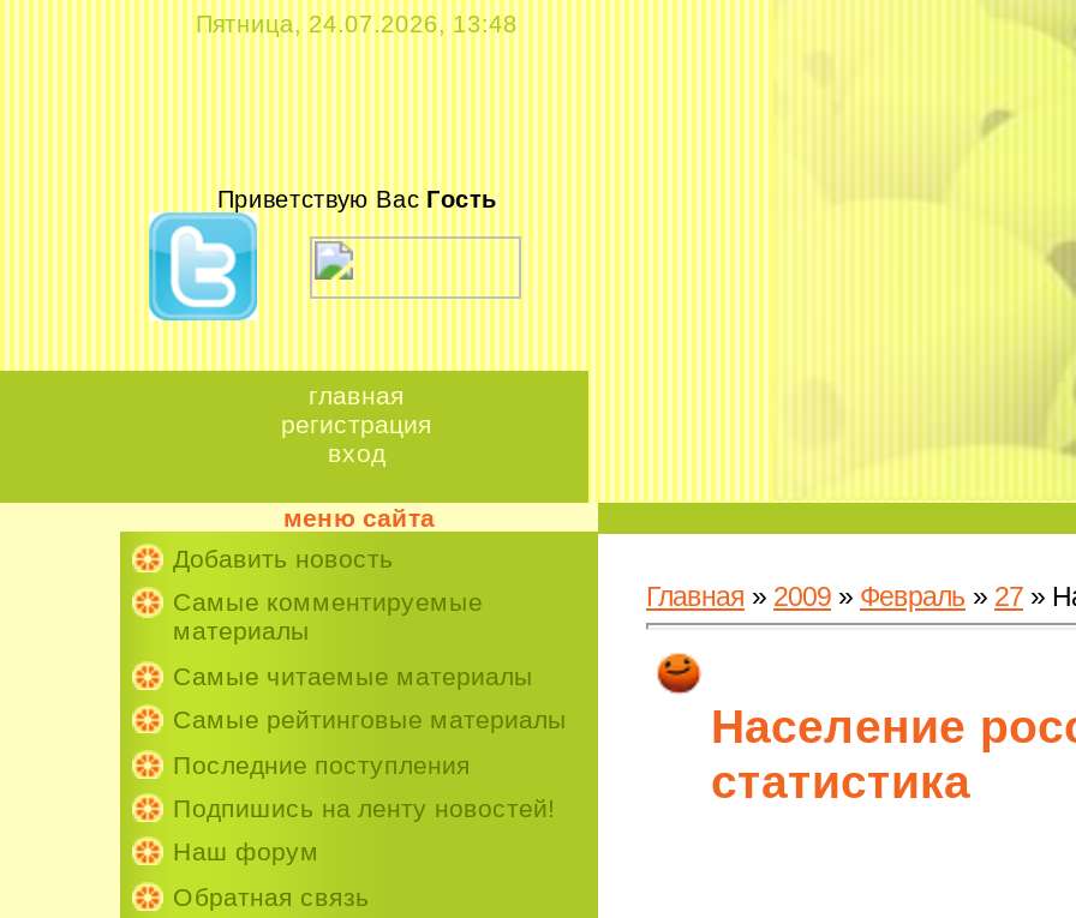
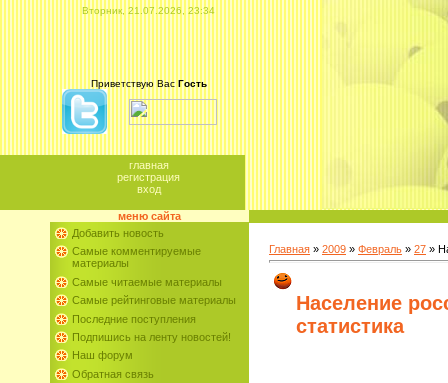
[196,11,518,37] Пятница, 24.07.2026, 13:48 -> [82,5,215,16] Вторник, 21.07.2026, 23:34

